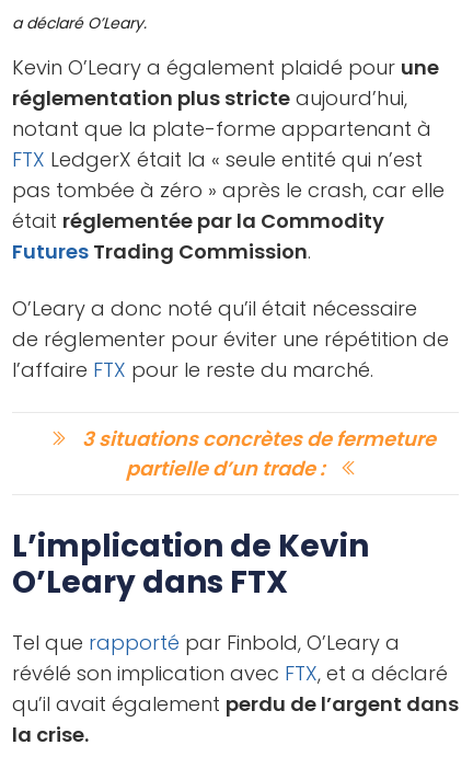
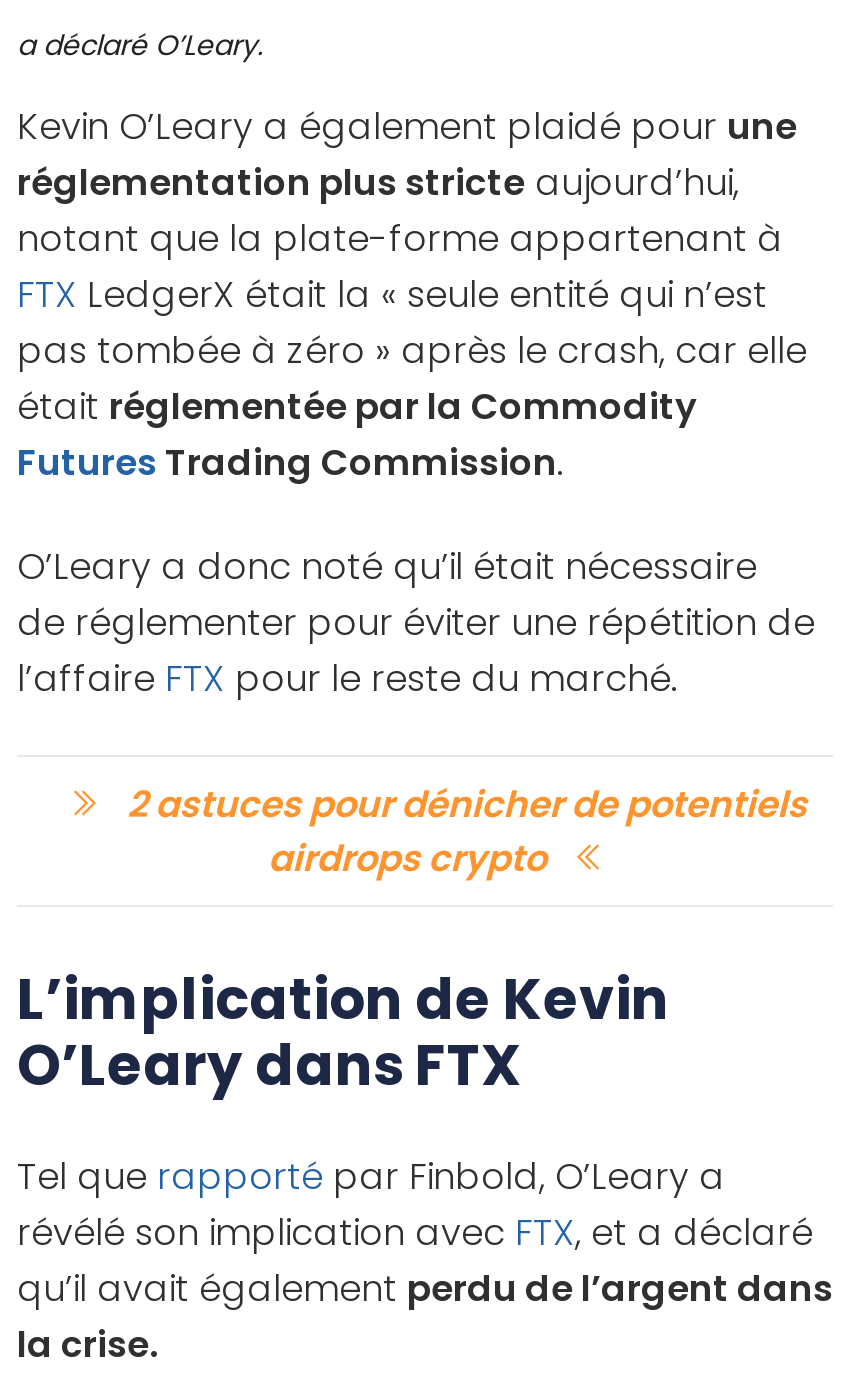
[77,425,435,482] 3 situations concrètes de fermeture | partielle d’un trade : -> [119,779,807,883] 2 astuces pour dénicher de potentiels | airdrops crypto

